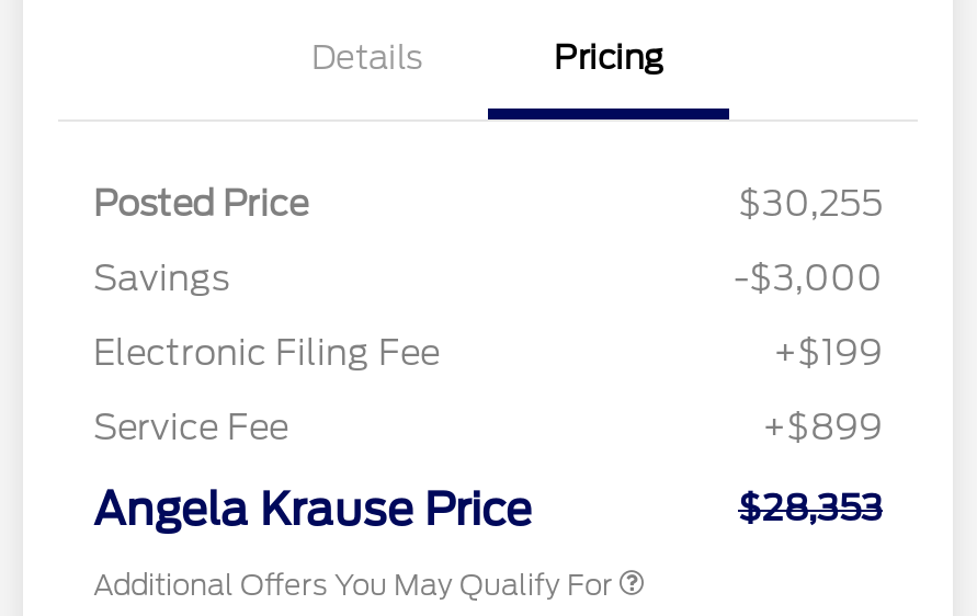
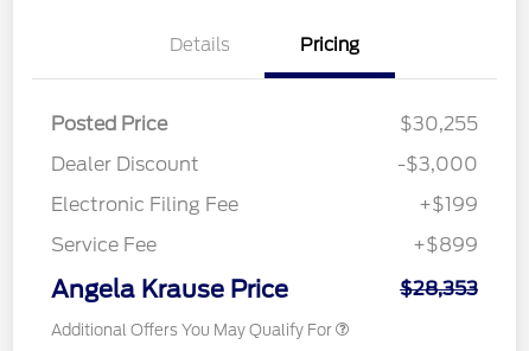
[93,258,229,300] Savings -> [51,153,199,176] Dealer Discount

